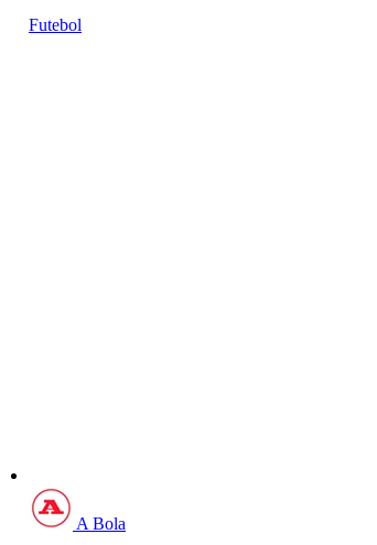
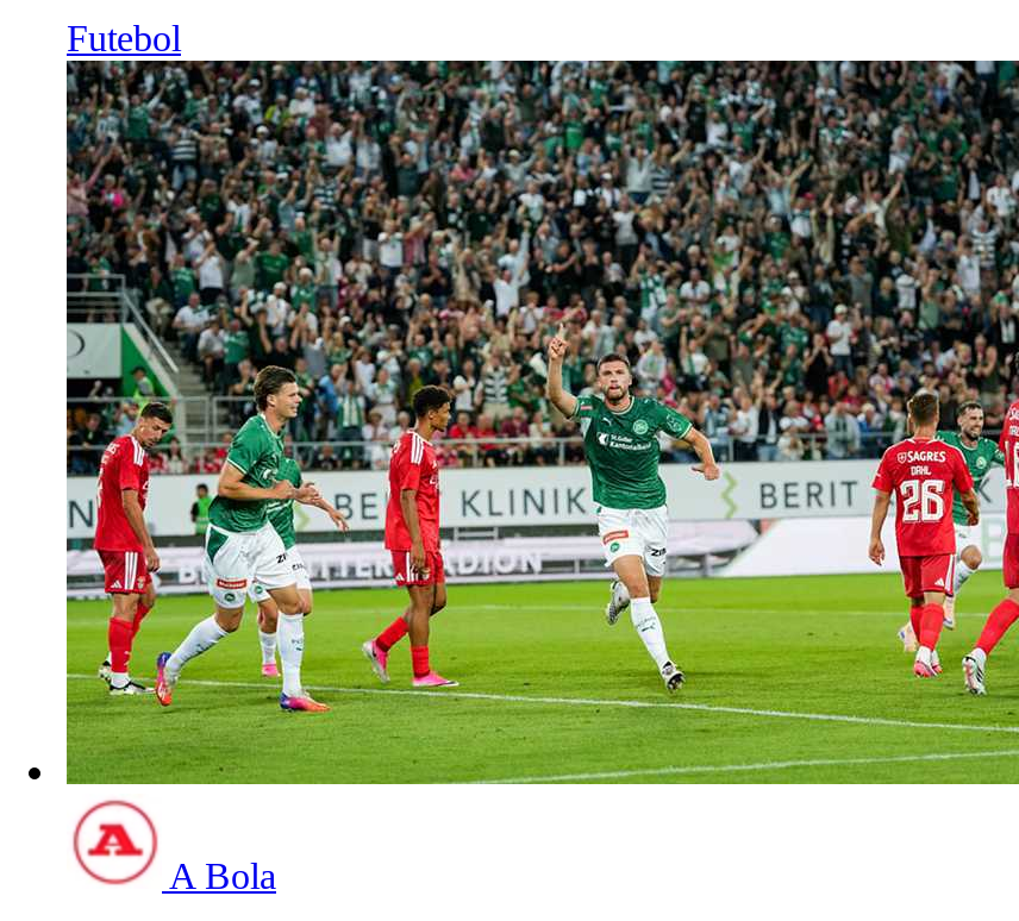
none -> [64,58,1012,787] [image]

